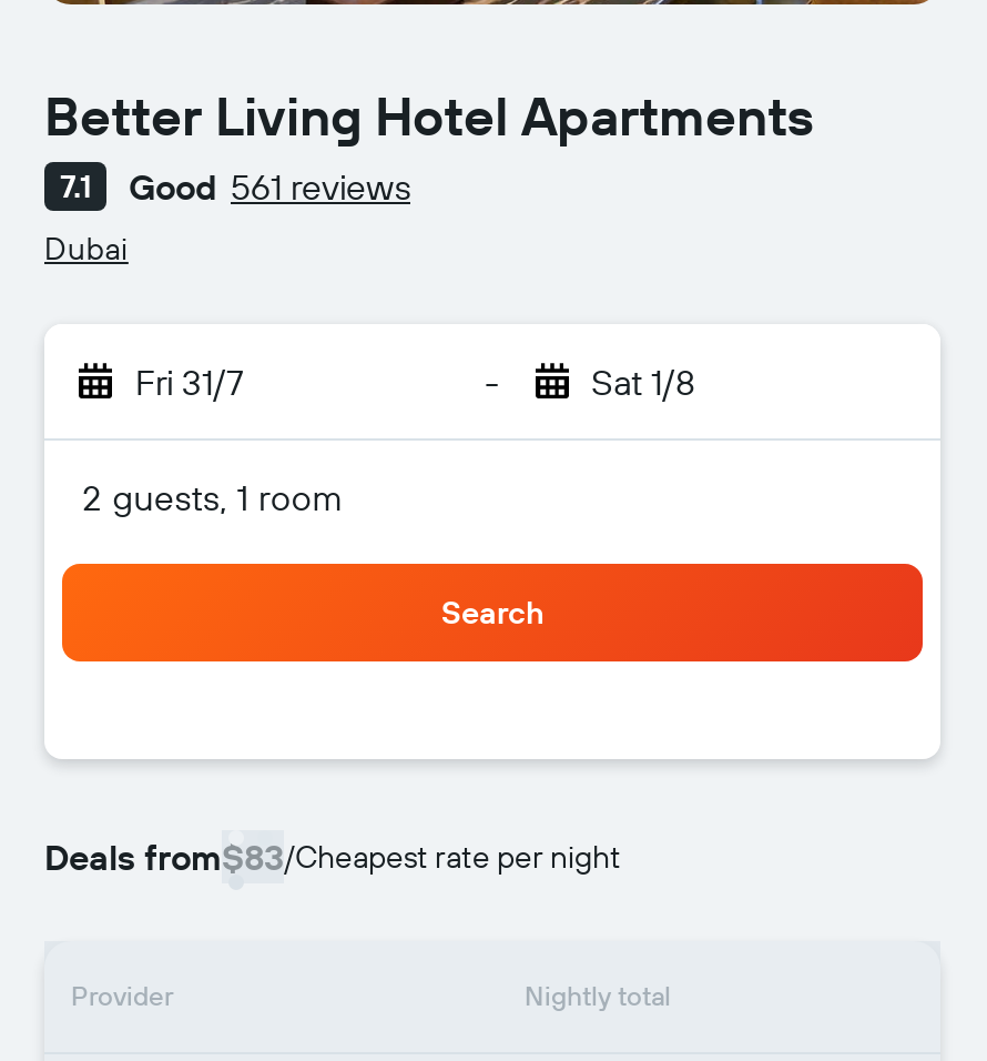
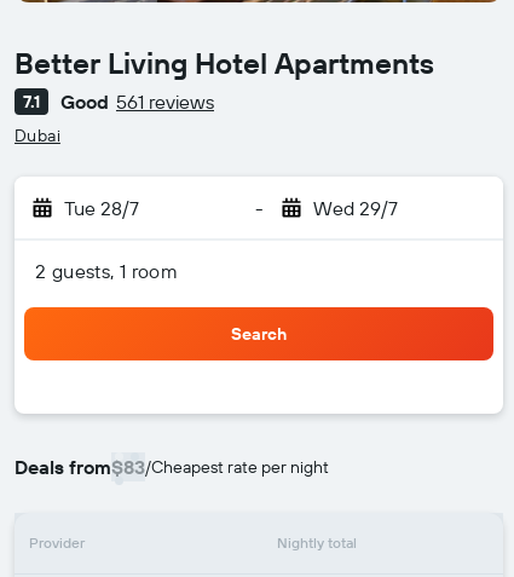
[135,360,244,404] Fri 31/7 -> [64,196,139,220] Tue 28/7
[591,360,695,404] Sat 1/8 -> [313,196,397,220] Wed 29/7

